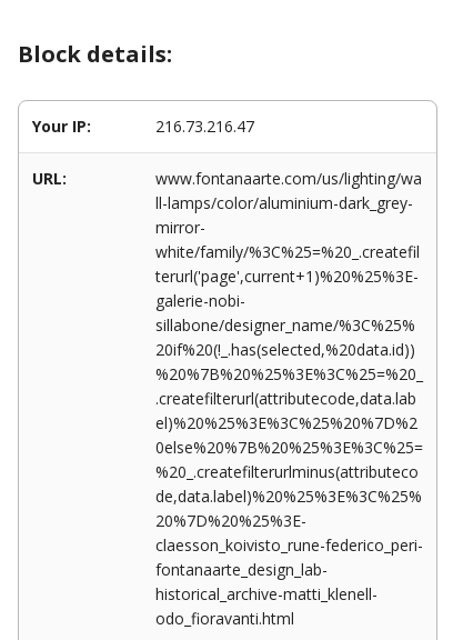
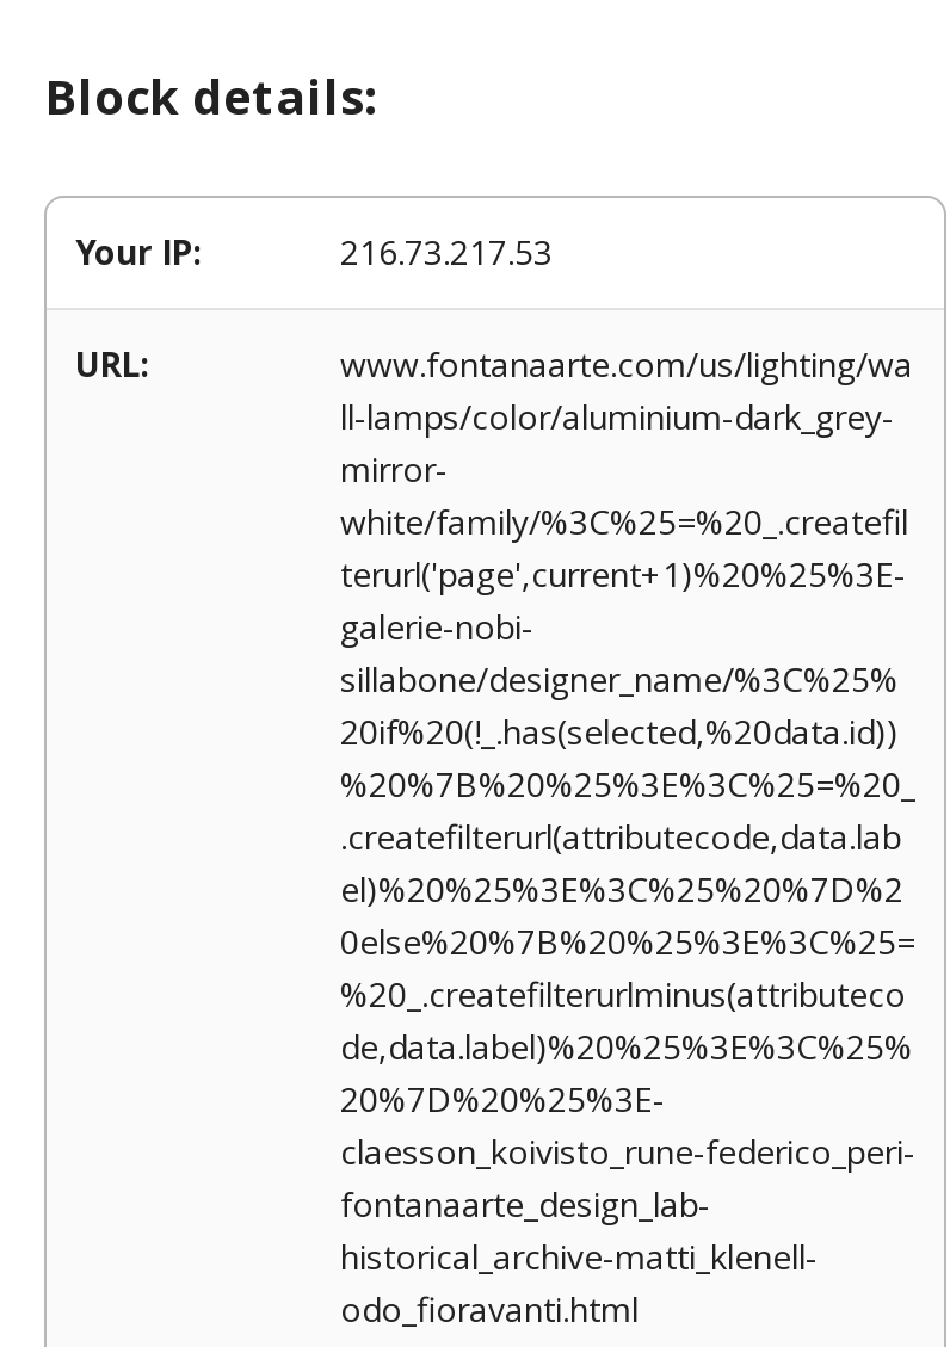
[155,116,254,137] 216.73.216.47 -> [340,229,553,274] 216.73.217.53

